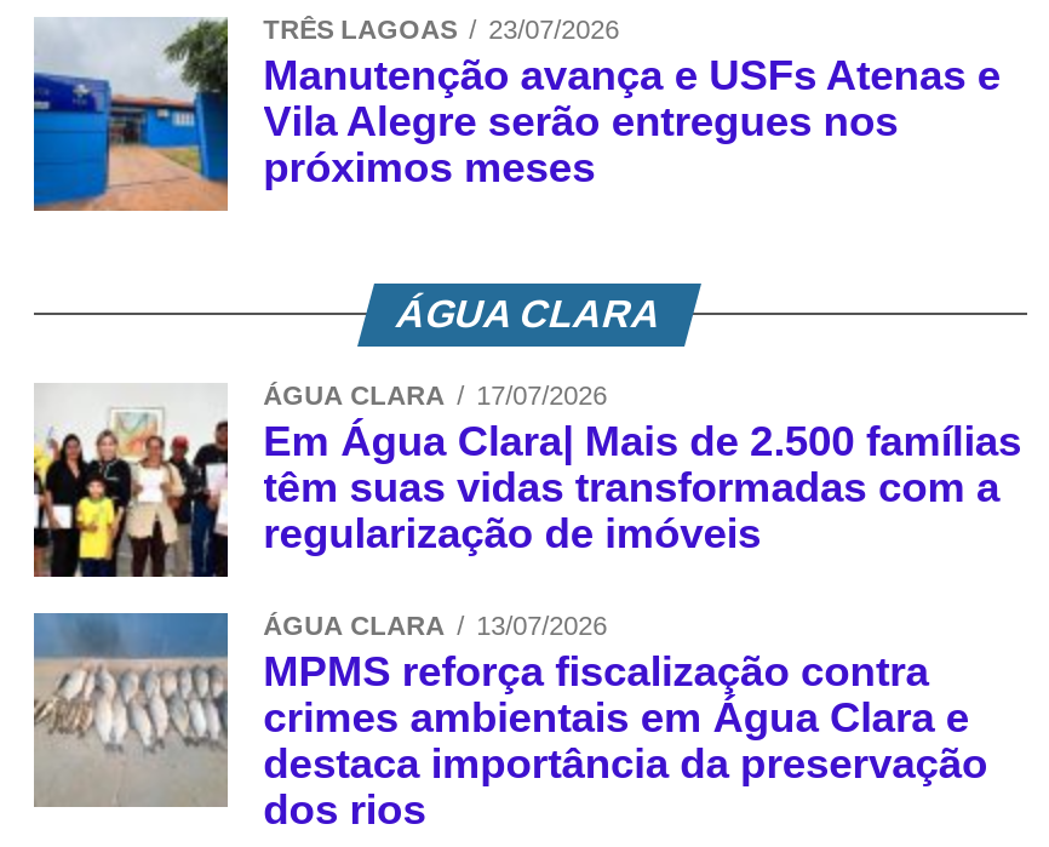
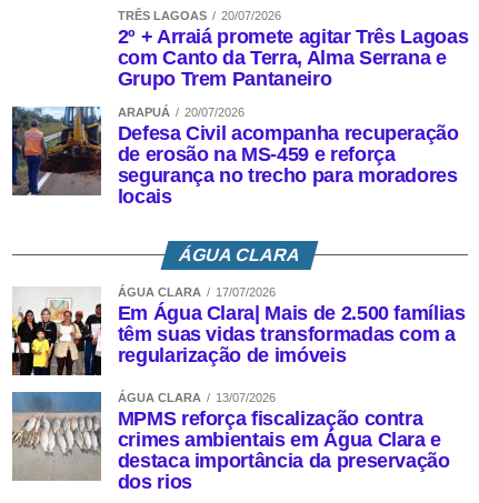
[31,14,1001,213] [image] | 23/07/2026 | Manutenção avança e USFs Atenas e | Vila Alegre serão entregues nos | próximos meses -> [11,8,468,208] [image] | 20/07/2026 | 2º + Arraiá promete agitar Três Lagoas | com Canto da Terra, Alma Serrana e | Grupo Trem Pantaneiro | ARAPUÁ | 20/07/2026 | Defesa Civil acompanha recuperação | de erosão na MS-459 e reforça | segurança no trecho para moradores | locais

